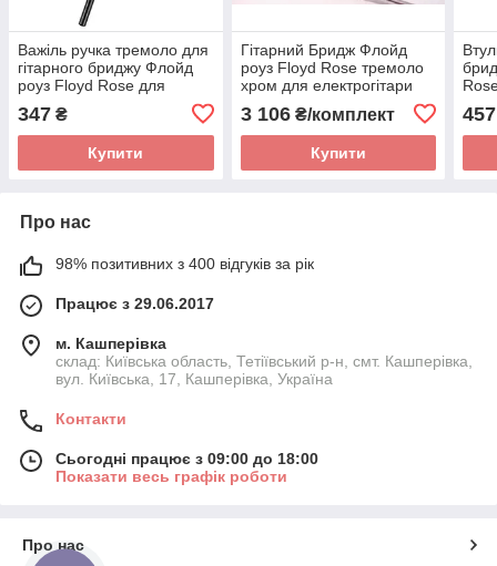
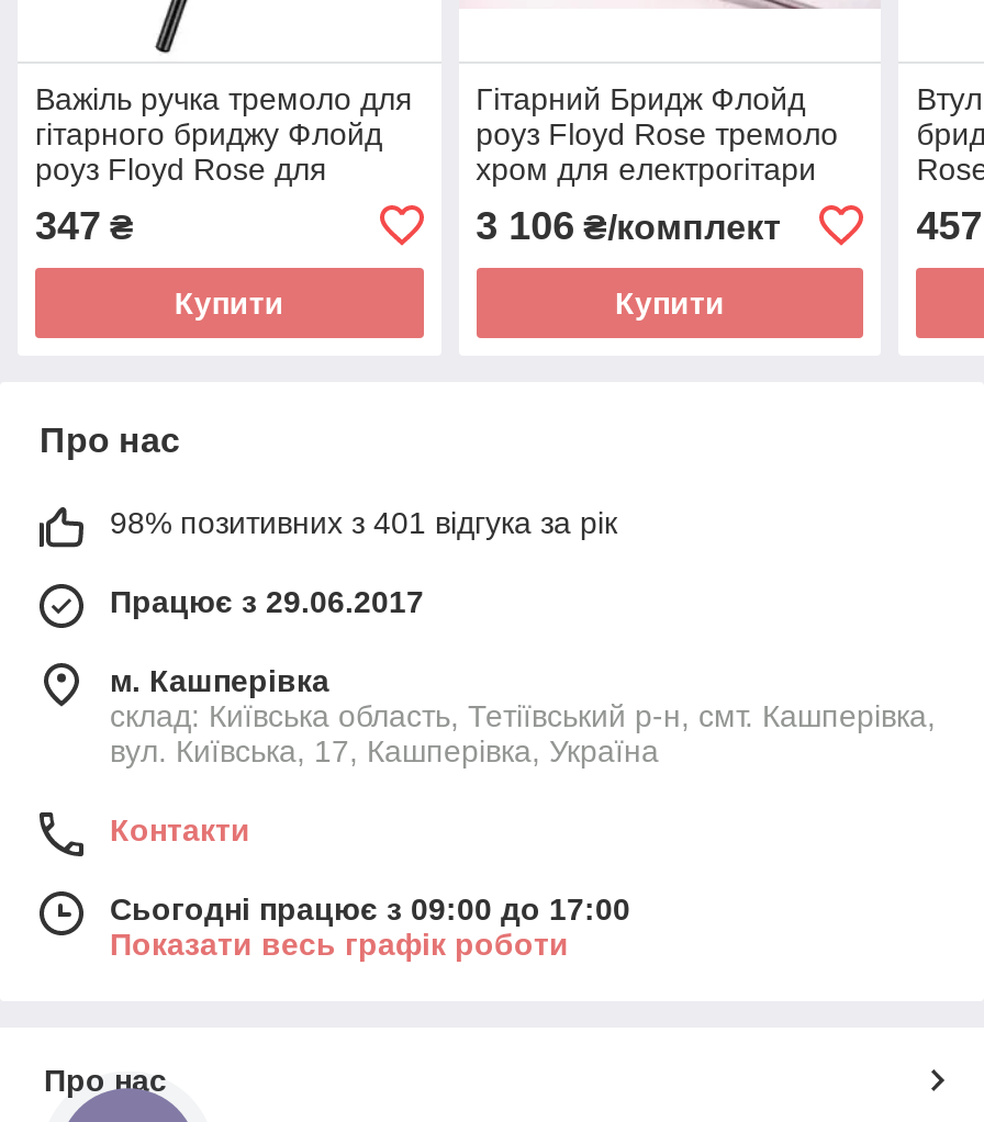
[55,255,314,272] 98% позитивних з 400 відгуків за рік -> [110,505,617,540] 98% позитивних з 401 відгука за рік
[55,449,318,467] Сьогодні працює з 09:00 до 18:00 -> [110,891,630,926] Сьогодні працює з 09:00 до 17:00

